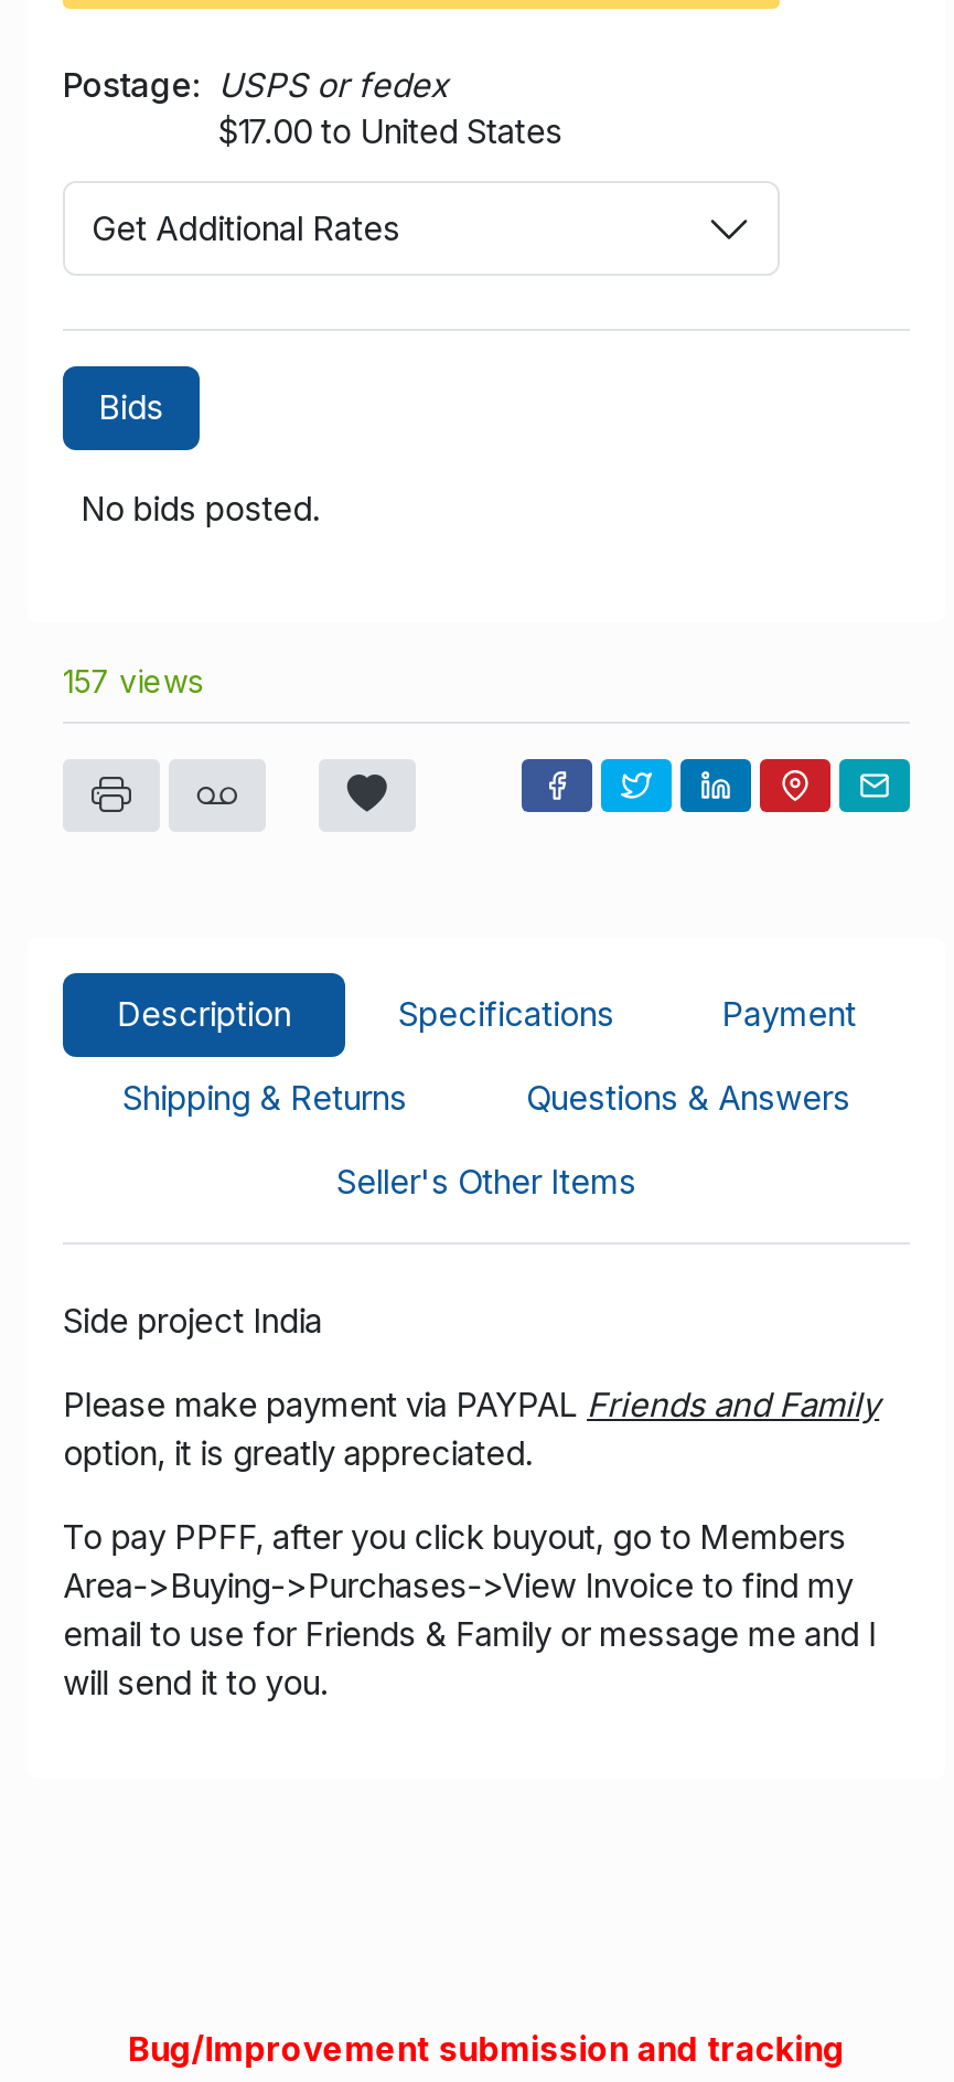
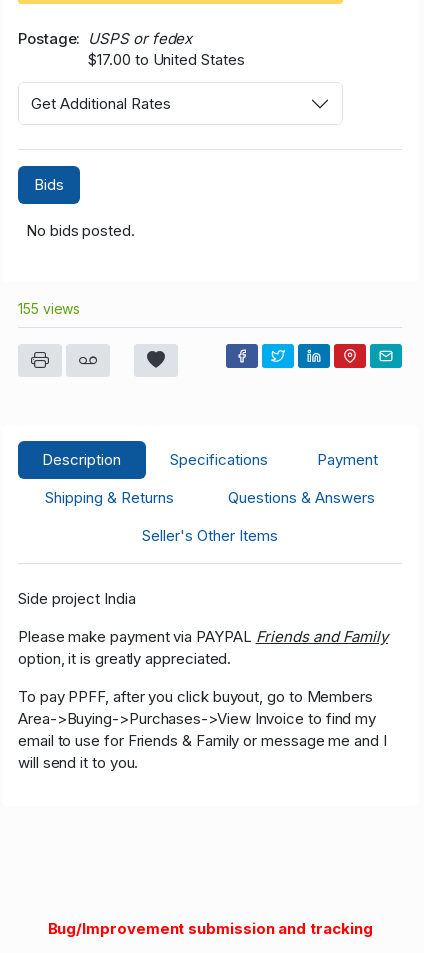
[63,663,202,701] 157 views -> [18,300,80,317] 155 views

